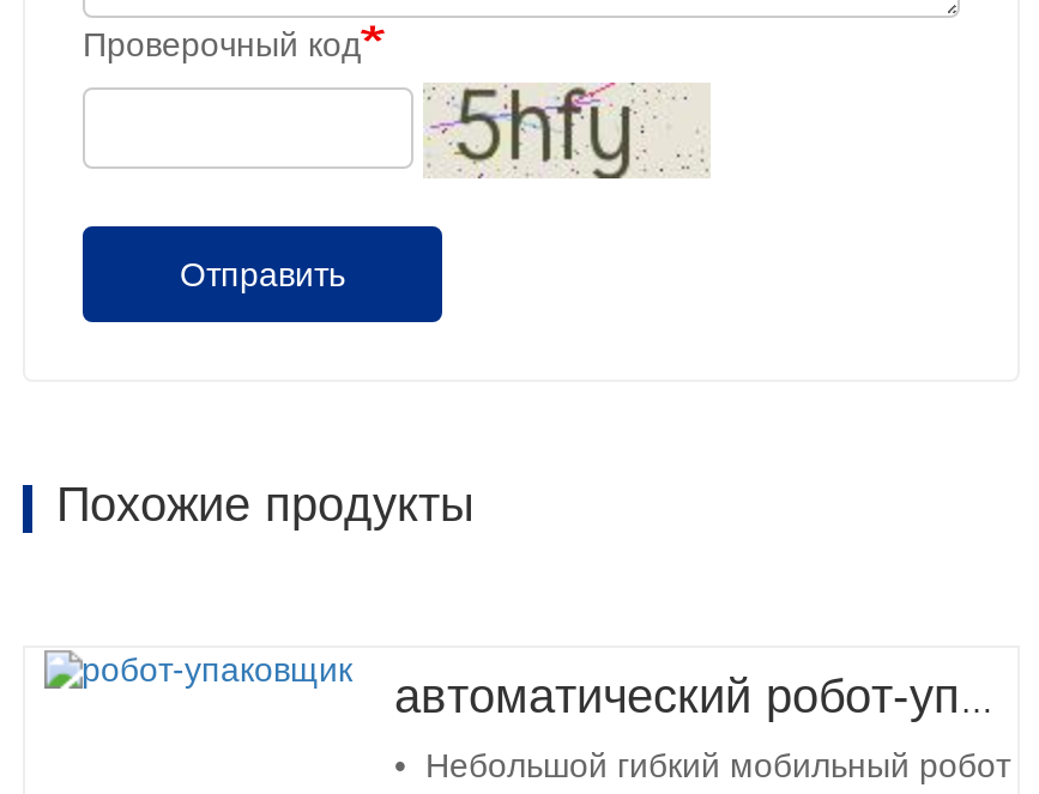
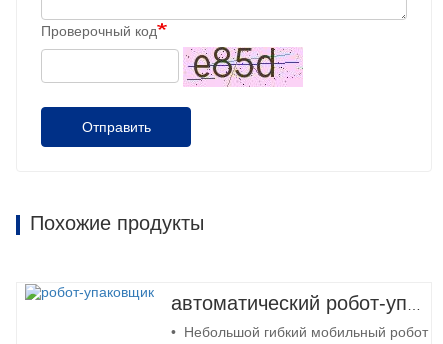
[425,83,708,181] [image] -> [185,46,301,87] [image]

